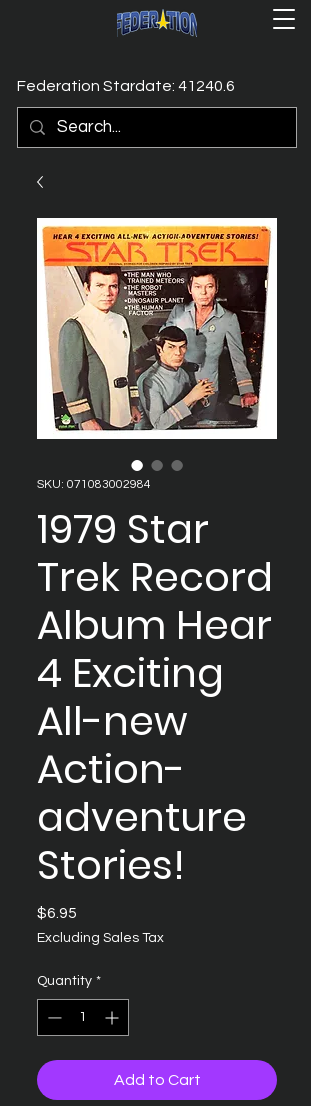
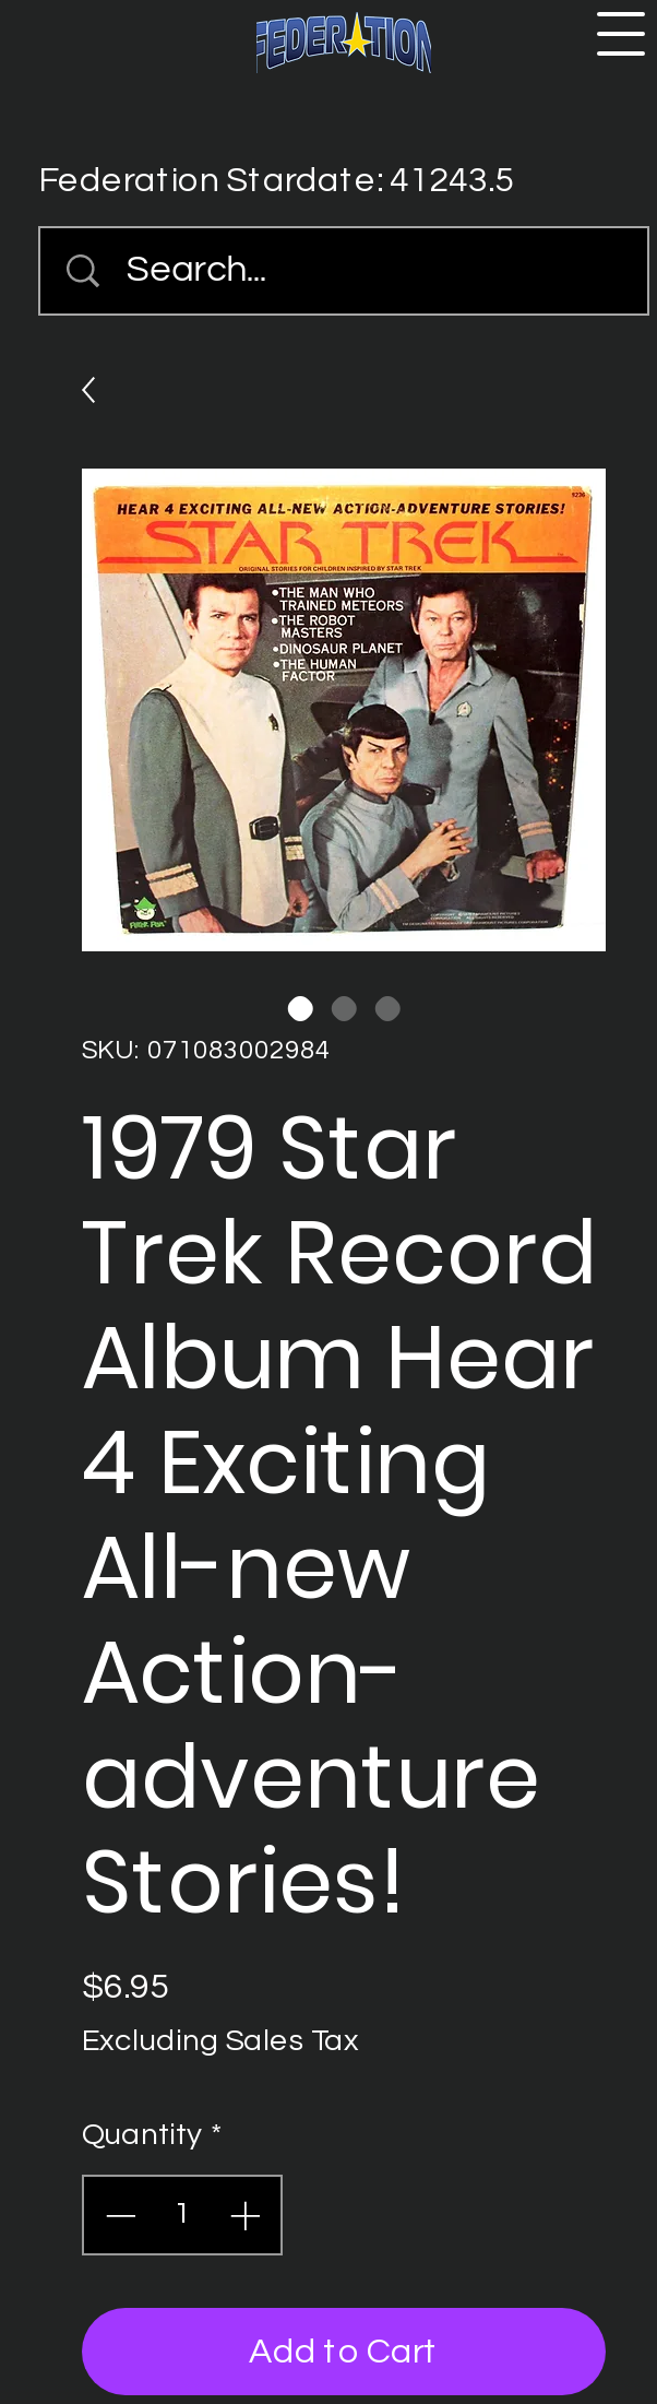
[17,78,235,94] Federation Stardate: 41240.6 -> [38,163,514,198] Federation Stardate: 41243.5

